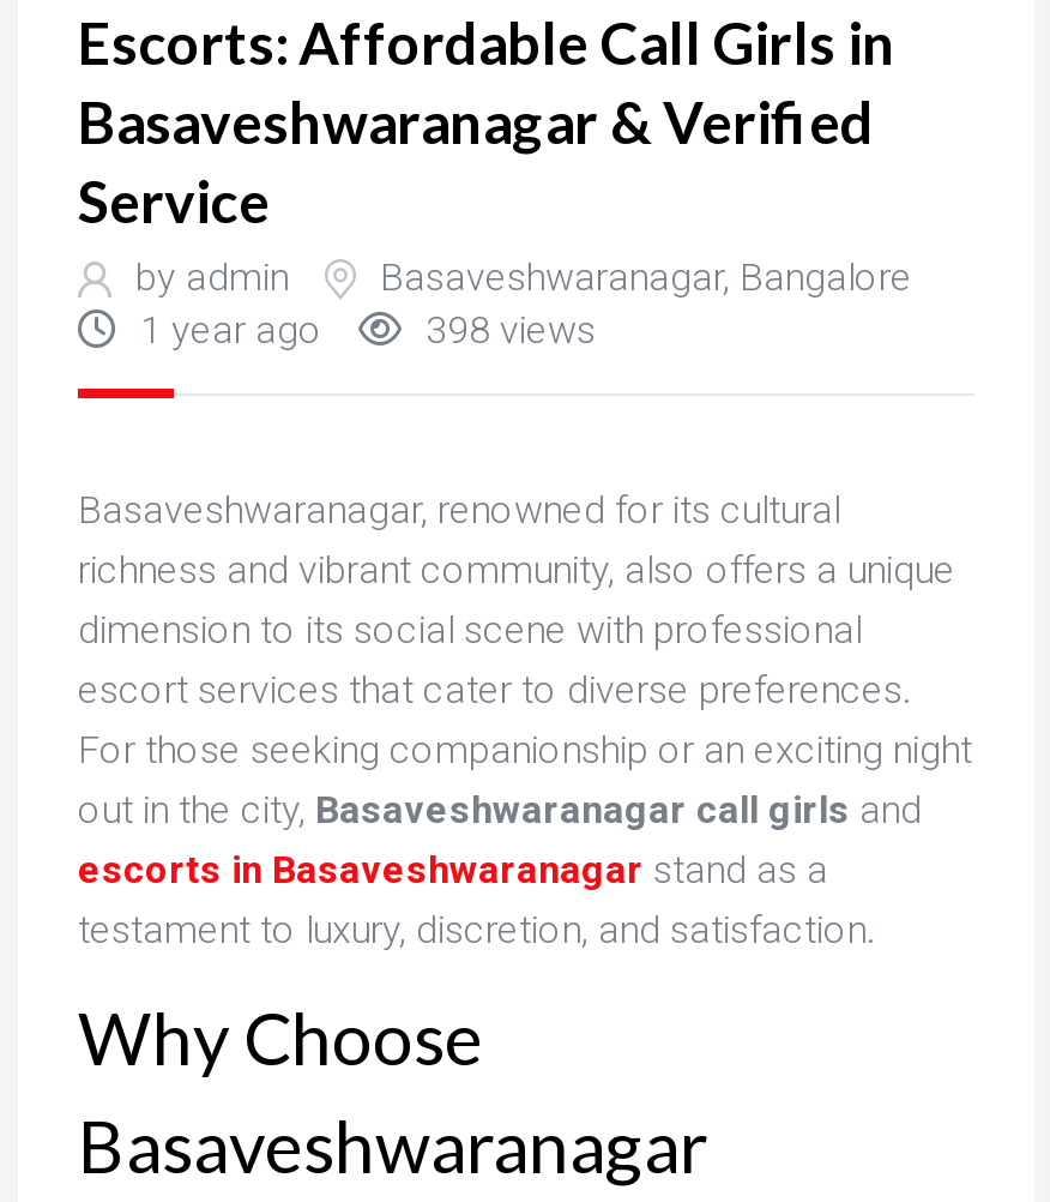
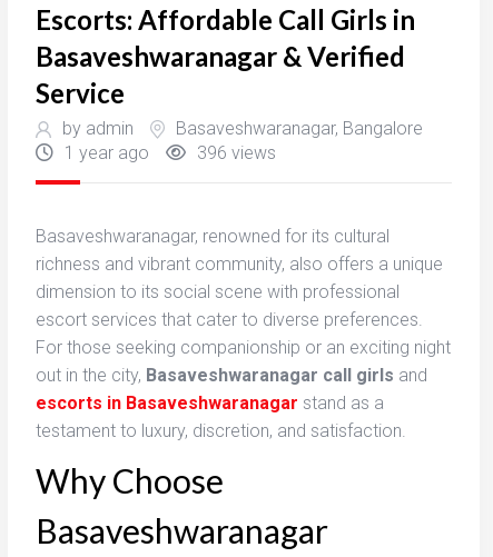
[416,307,596,353] 398 views -> [193,142,276,163] 396 views

